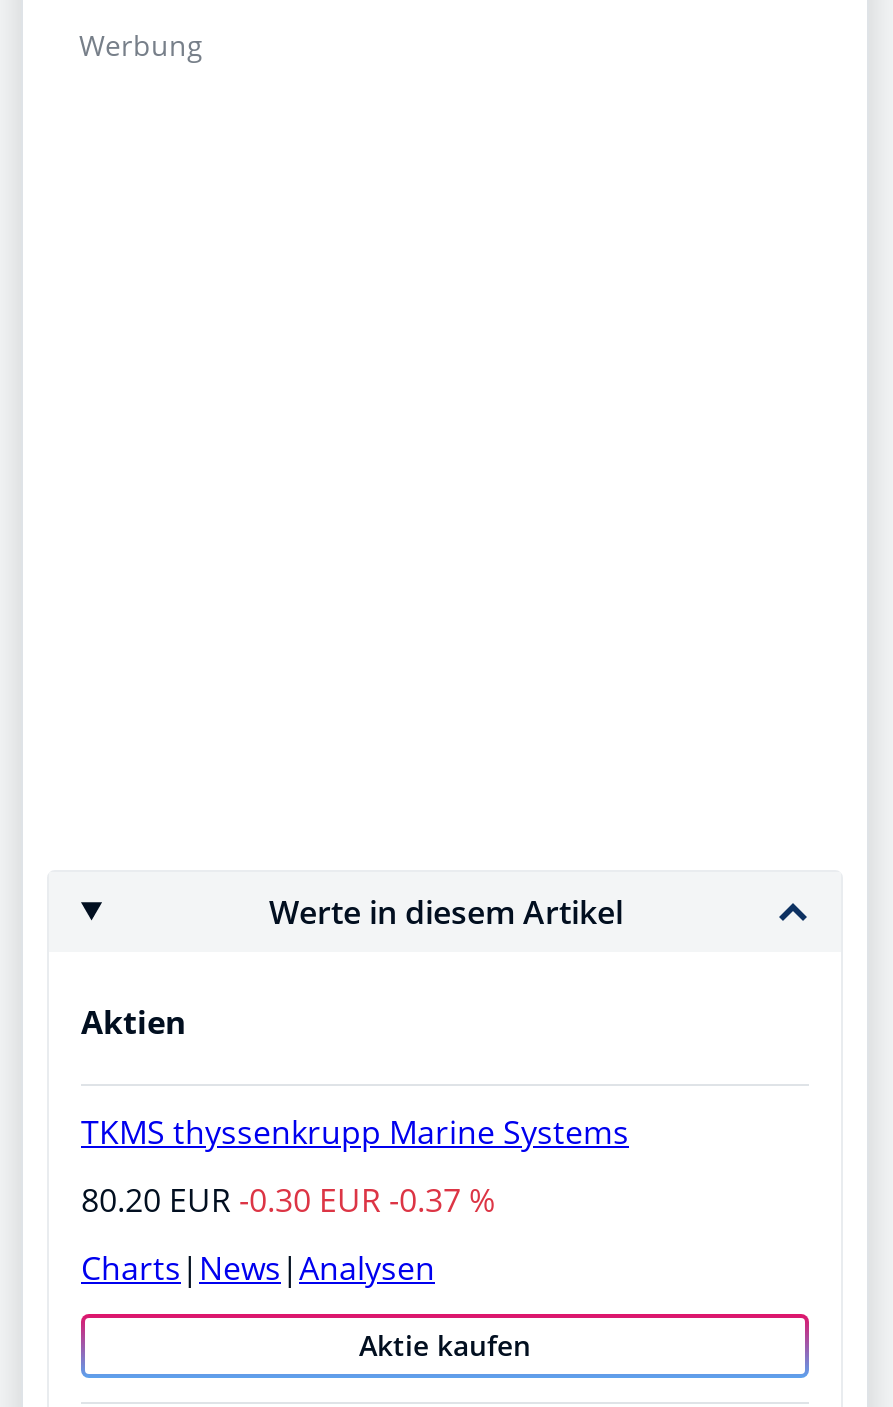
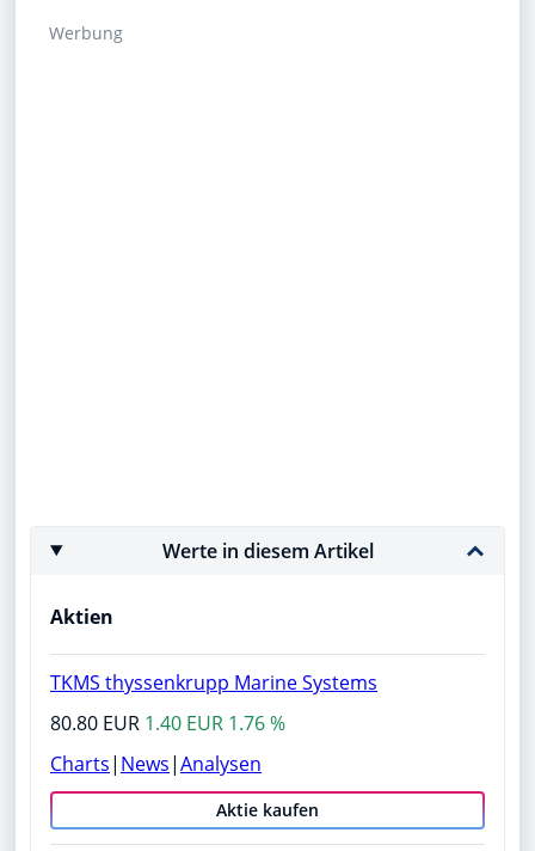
[81,1177,495,1221] 80.20 EUR -0.30 EUR -0.37 % -> [50,710,285,736] 80.80 EUR 1.40 EUR 1.76 %

